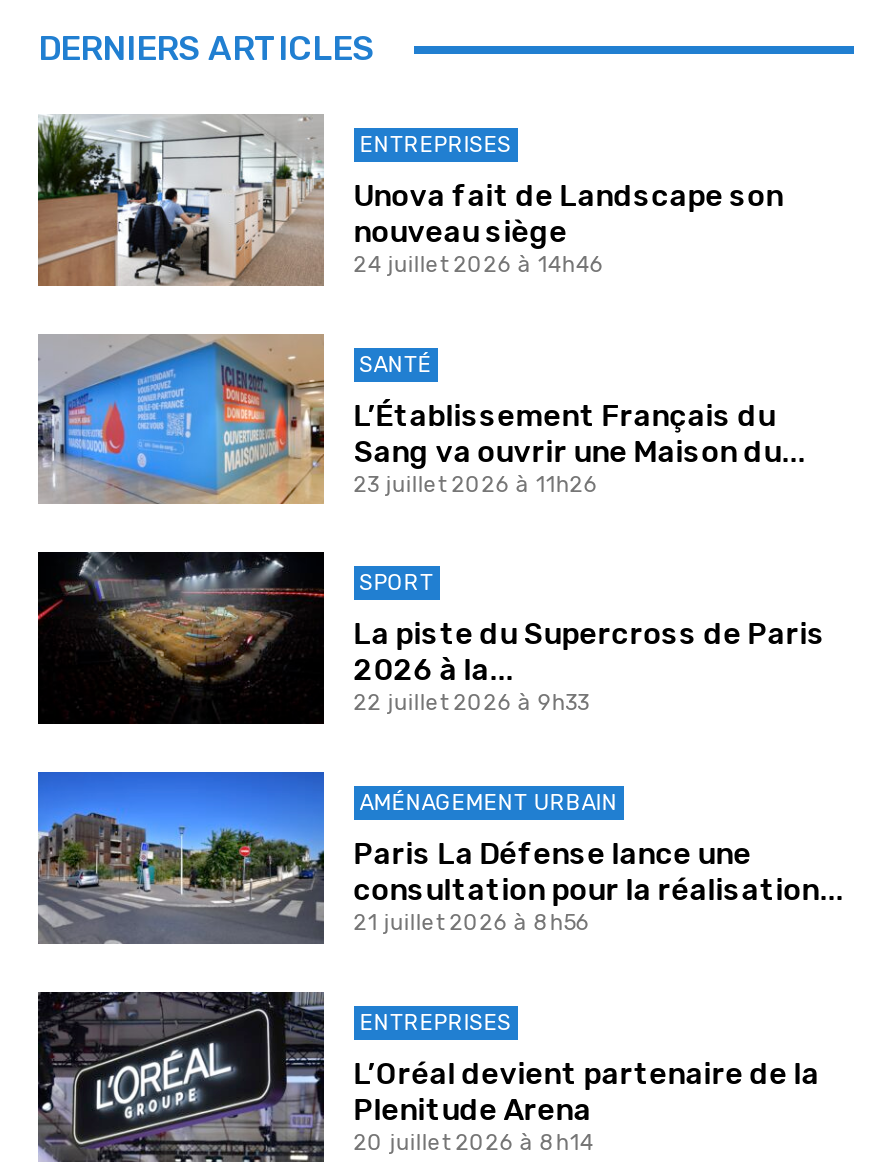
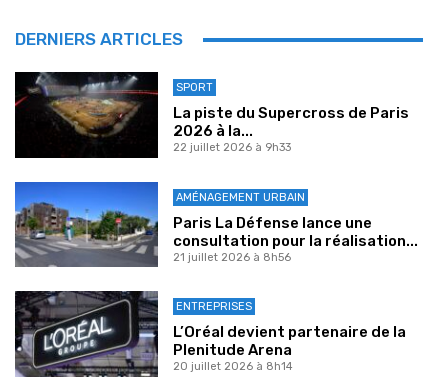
[36,114,784,288] [image] | ENTREPRISES | Unova fait de Landscape son | nouveau siège | 24 juillet 2026 à 14h46 -> none
[38,334,806,506] [image] | SANTÉ | L’Établissement Français du | Sang va ouvrir une Maison du... | 23 juillet 2026 à 11h26 -> none

